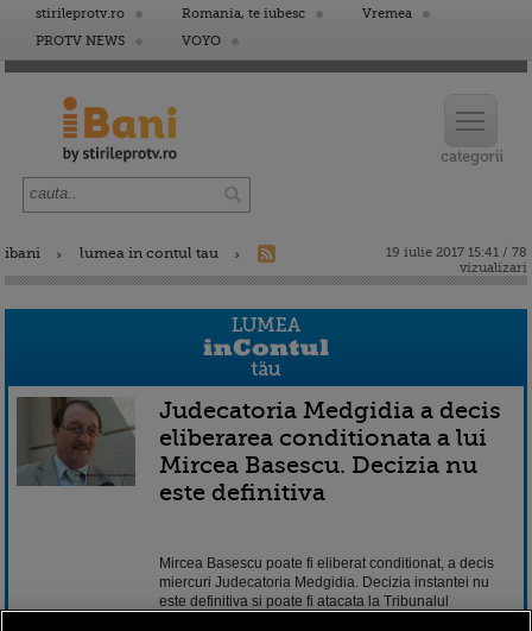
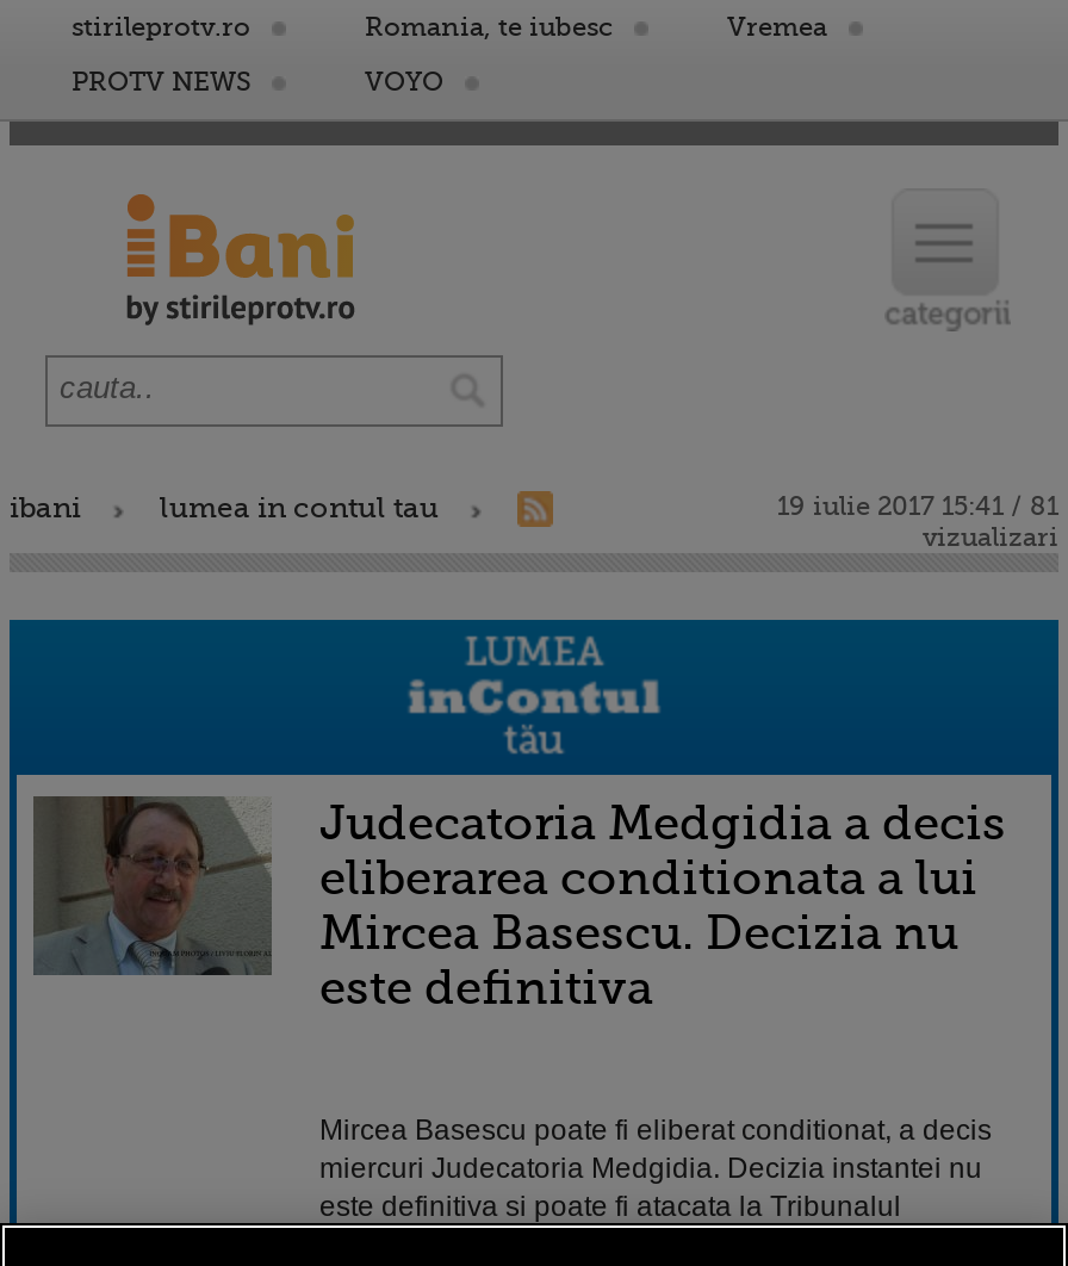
[386,245,527,260] 19 iulie 2017 15:41 / 78 -> [777,491,1058,522] 19 iulie 2017 15:41 / 81

